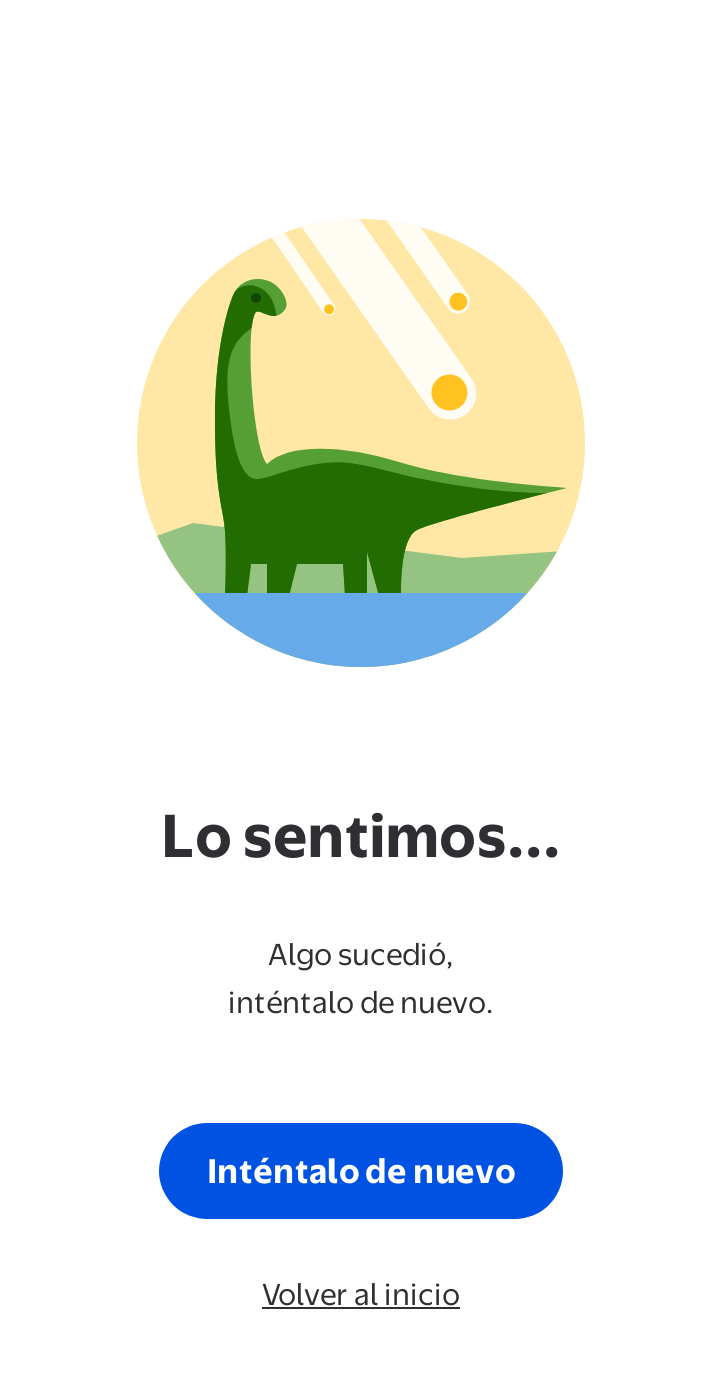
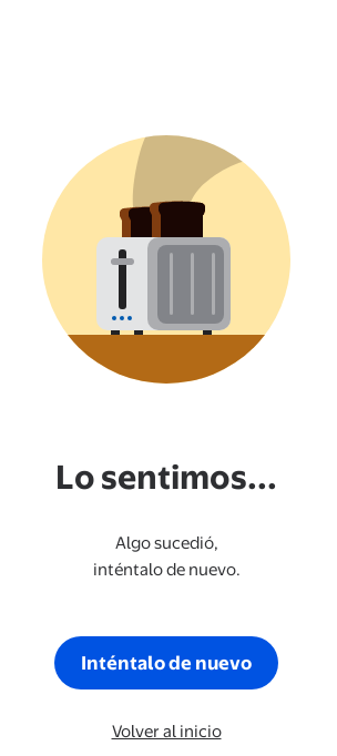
[157,221,565,669] [image] -> [54,135,276,385] [image]

